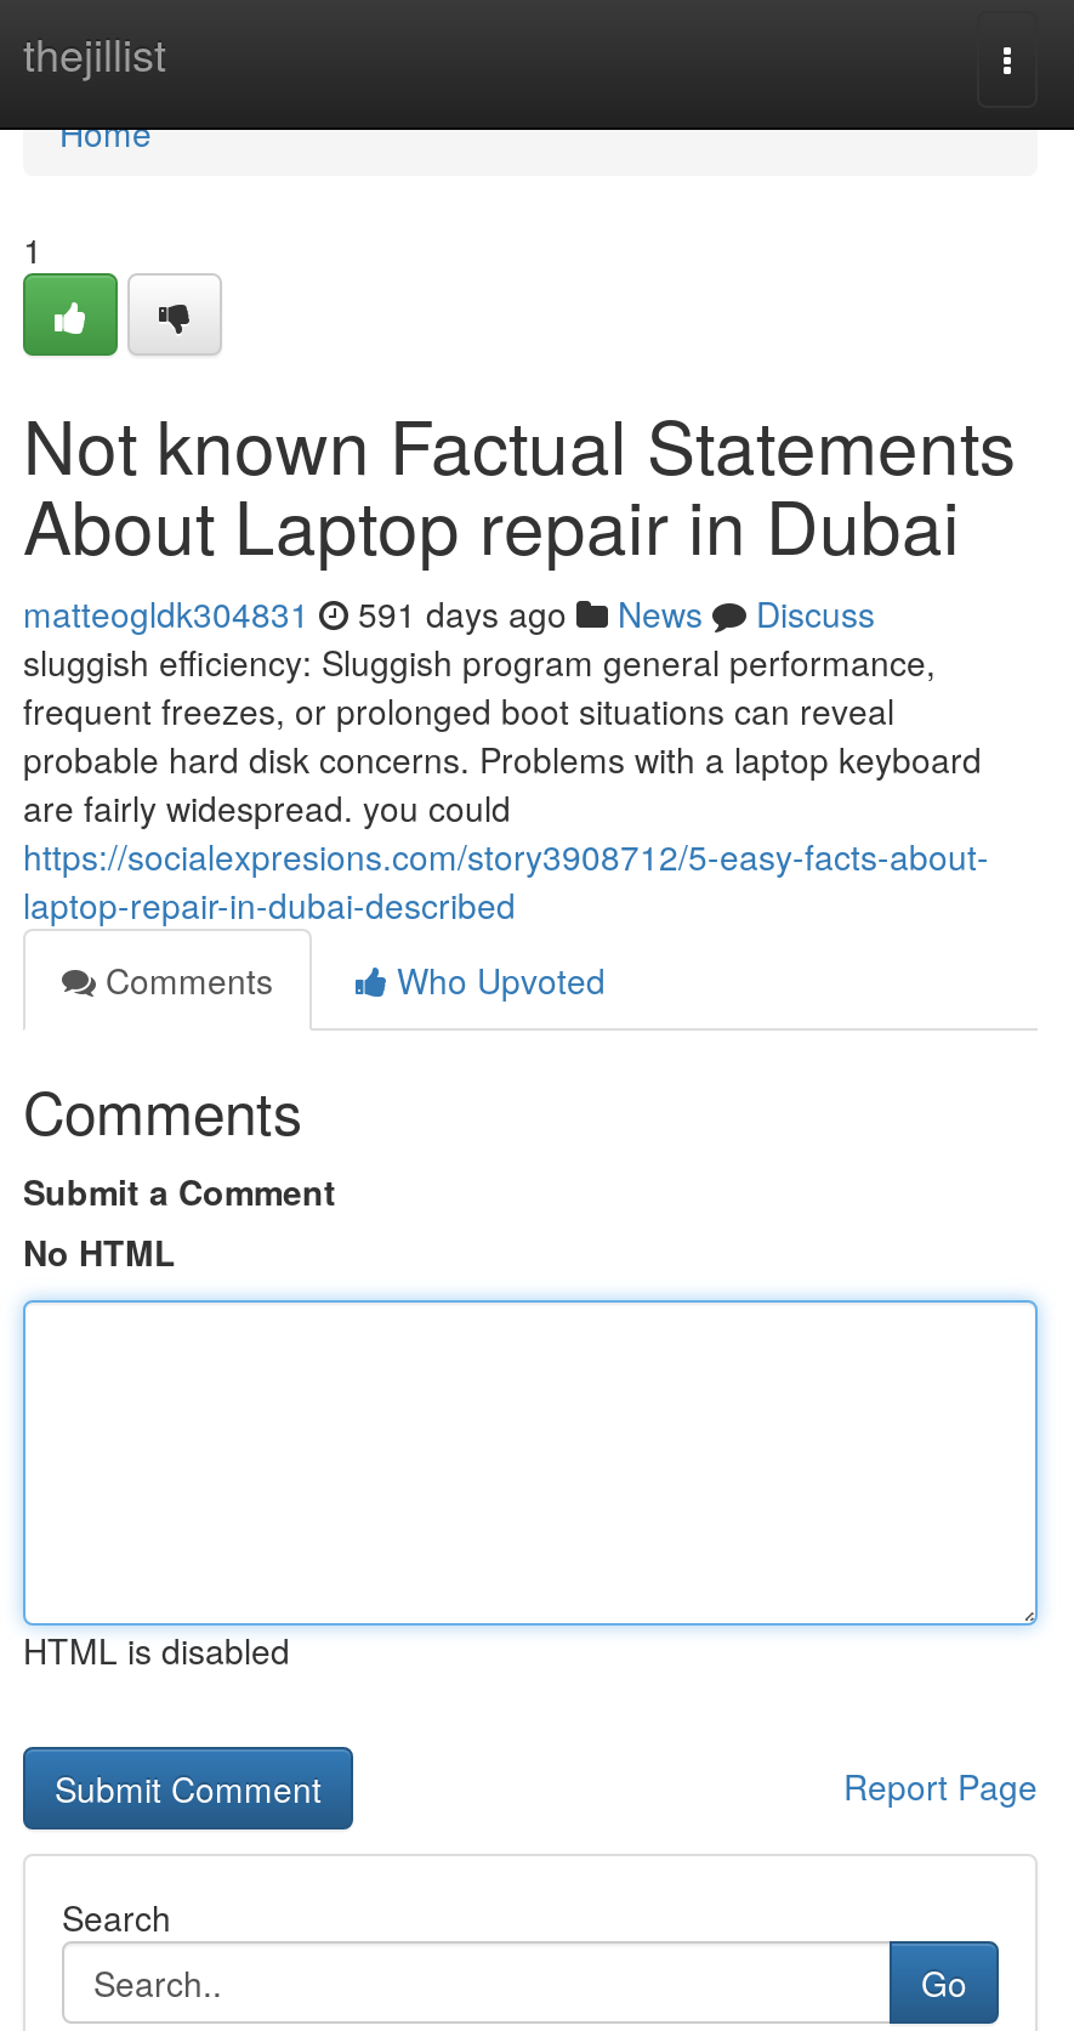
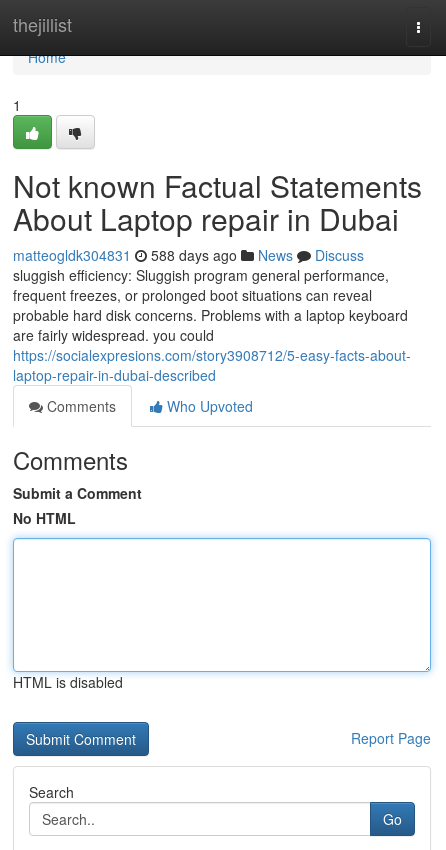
[23,589,875,637] matteogldk304831 591 days ago News Discuss -> [13,245,364,265] matteogldk304831 588 days ago News Discuss

